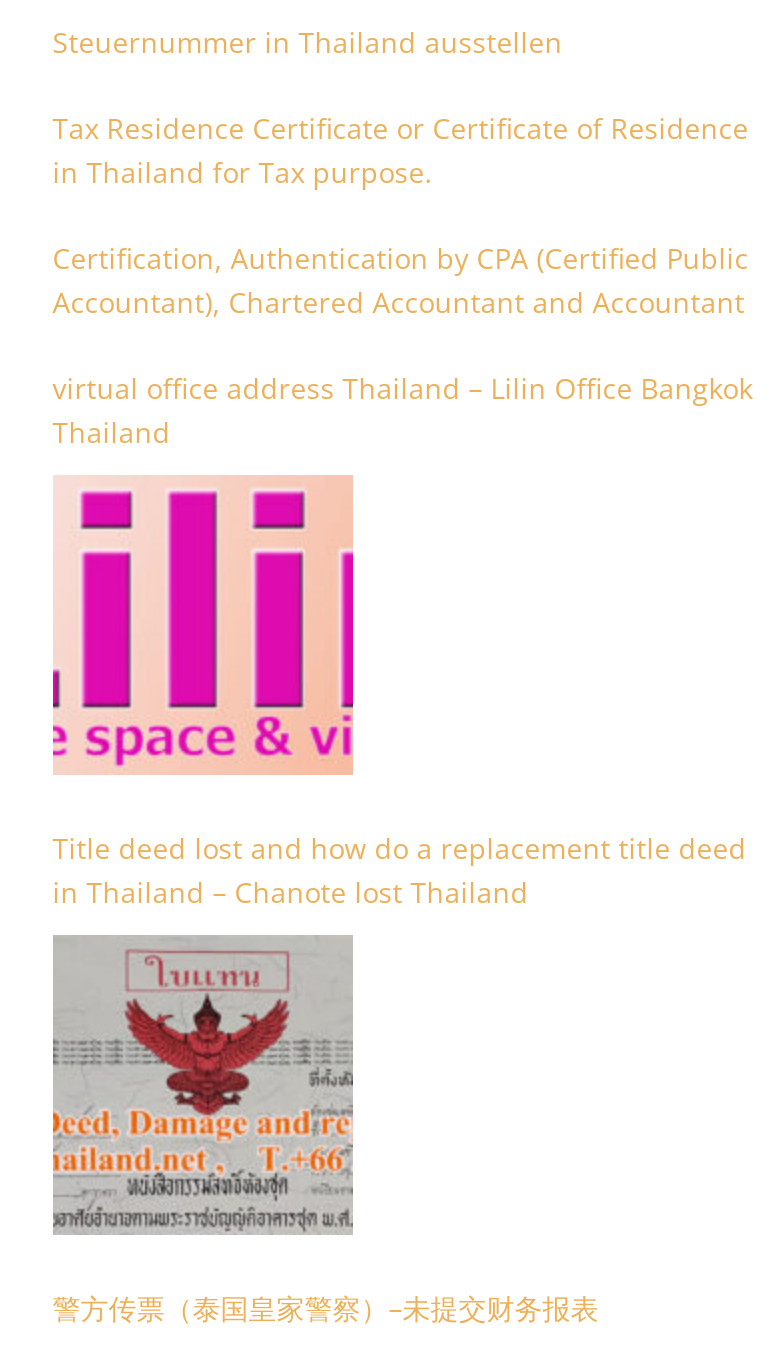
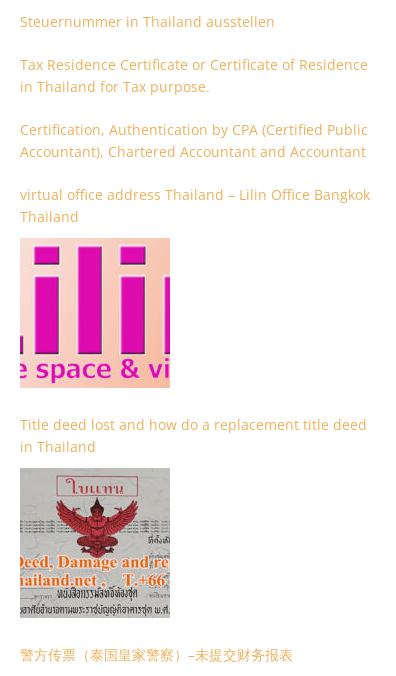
[53,873,529,911] in Thailand – Chanote lost Thailand -> [20,437,96,456] in Thailand

